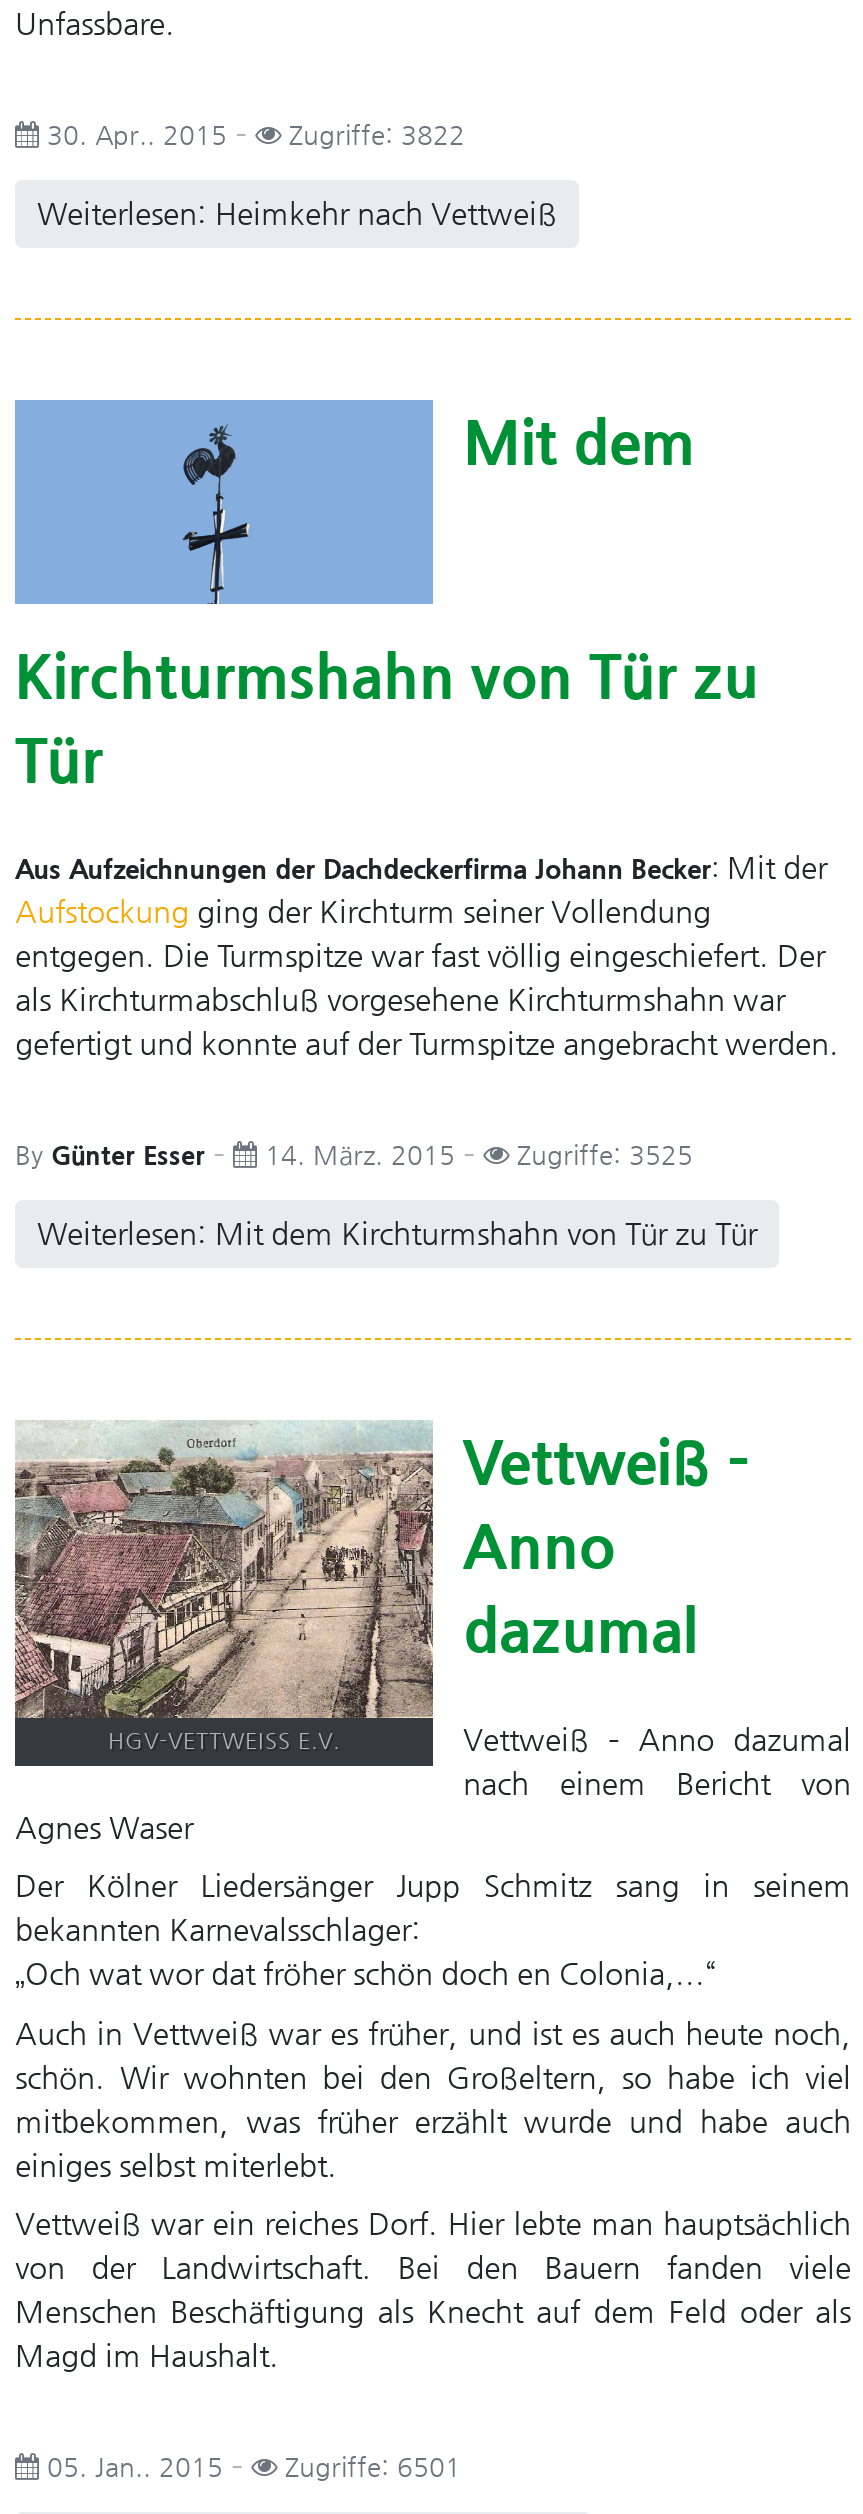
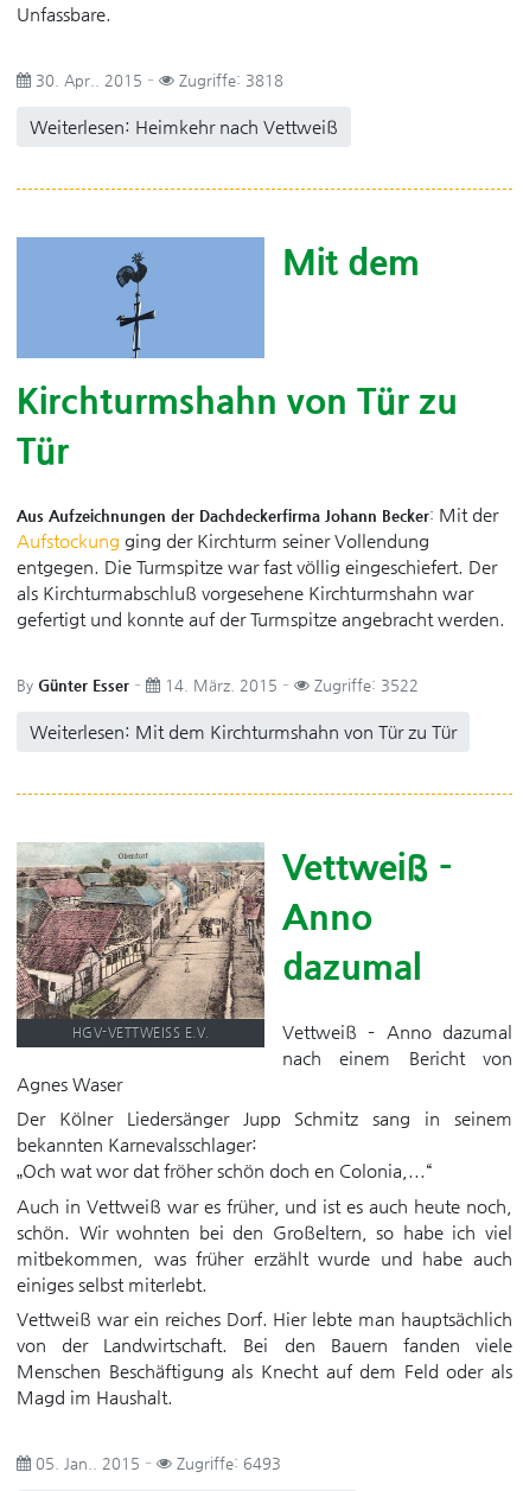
[47,119,465,149] 30. Apr.. 2015 Zugriffe: 3822 -> [36,71,283,88] 30. Apr.. 2015 Zugriffe: 3818
[15,1140,693,1170] By Günter Esser 14. März. 2015 Zugriffe: 3525 -> [17,676,419,694] By Günter Esser 14. März. 2015 Zugriffe: 3522
[47,2452,461,2482] 05. Jan.. 2015 Zugriffe: 6501 -> [36,1454,281,1472] 05. Jan.. 2015 Zugriffe: 6493

